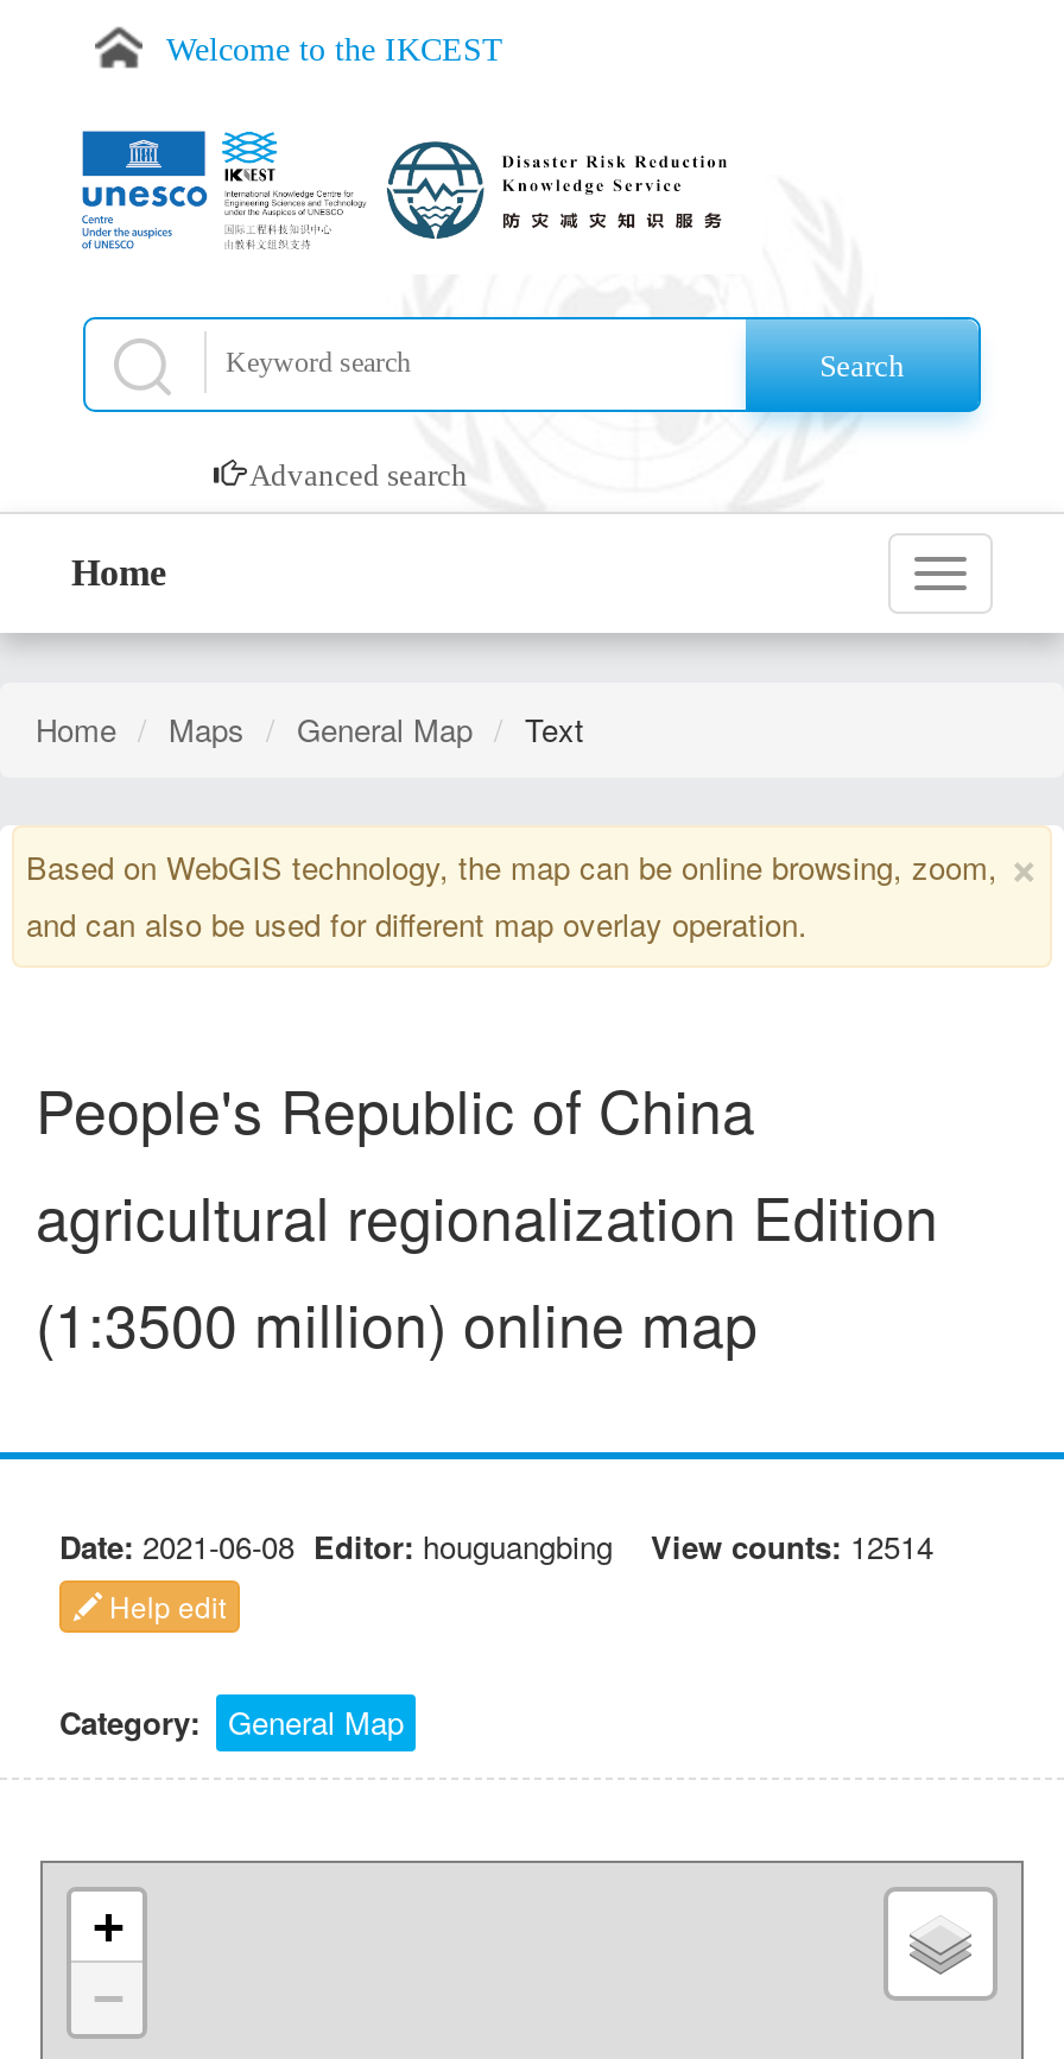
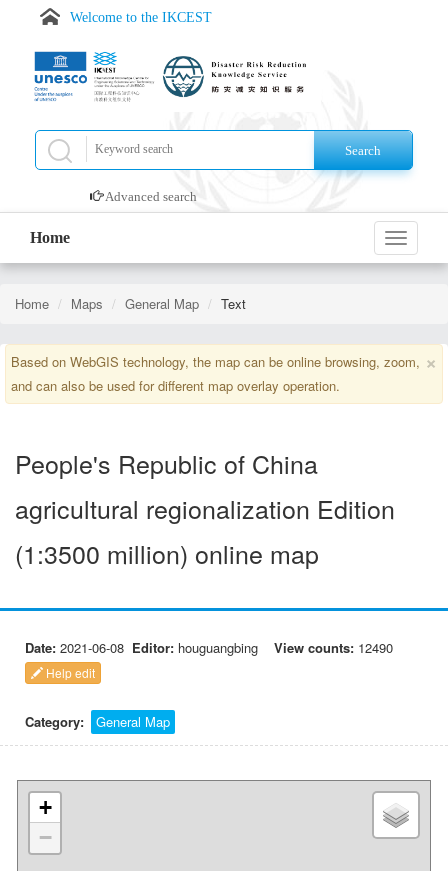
[59,1523,962,1568] Date: 2021-06-08 Editor: houguangbing View counts: 12514 -> [25,638,405,657] Date: 2021-06-08 Editor: houguangbing View counts: 12490

